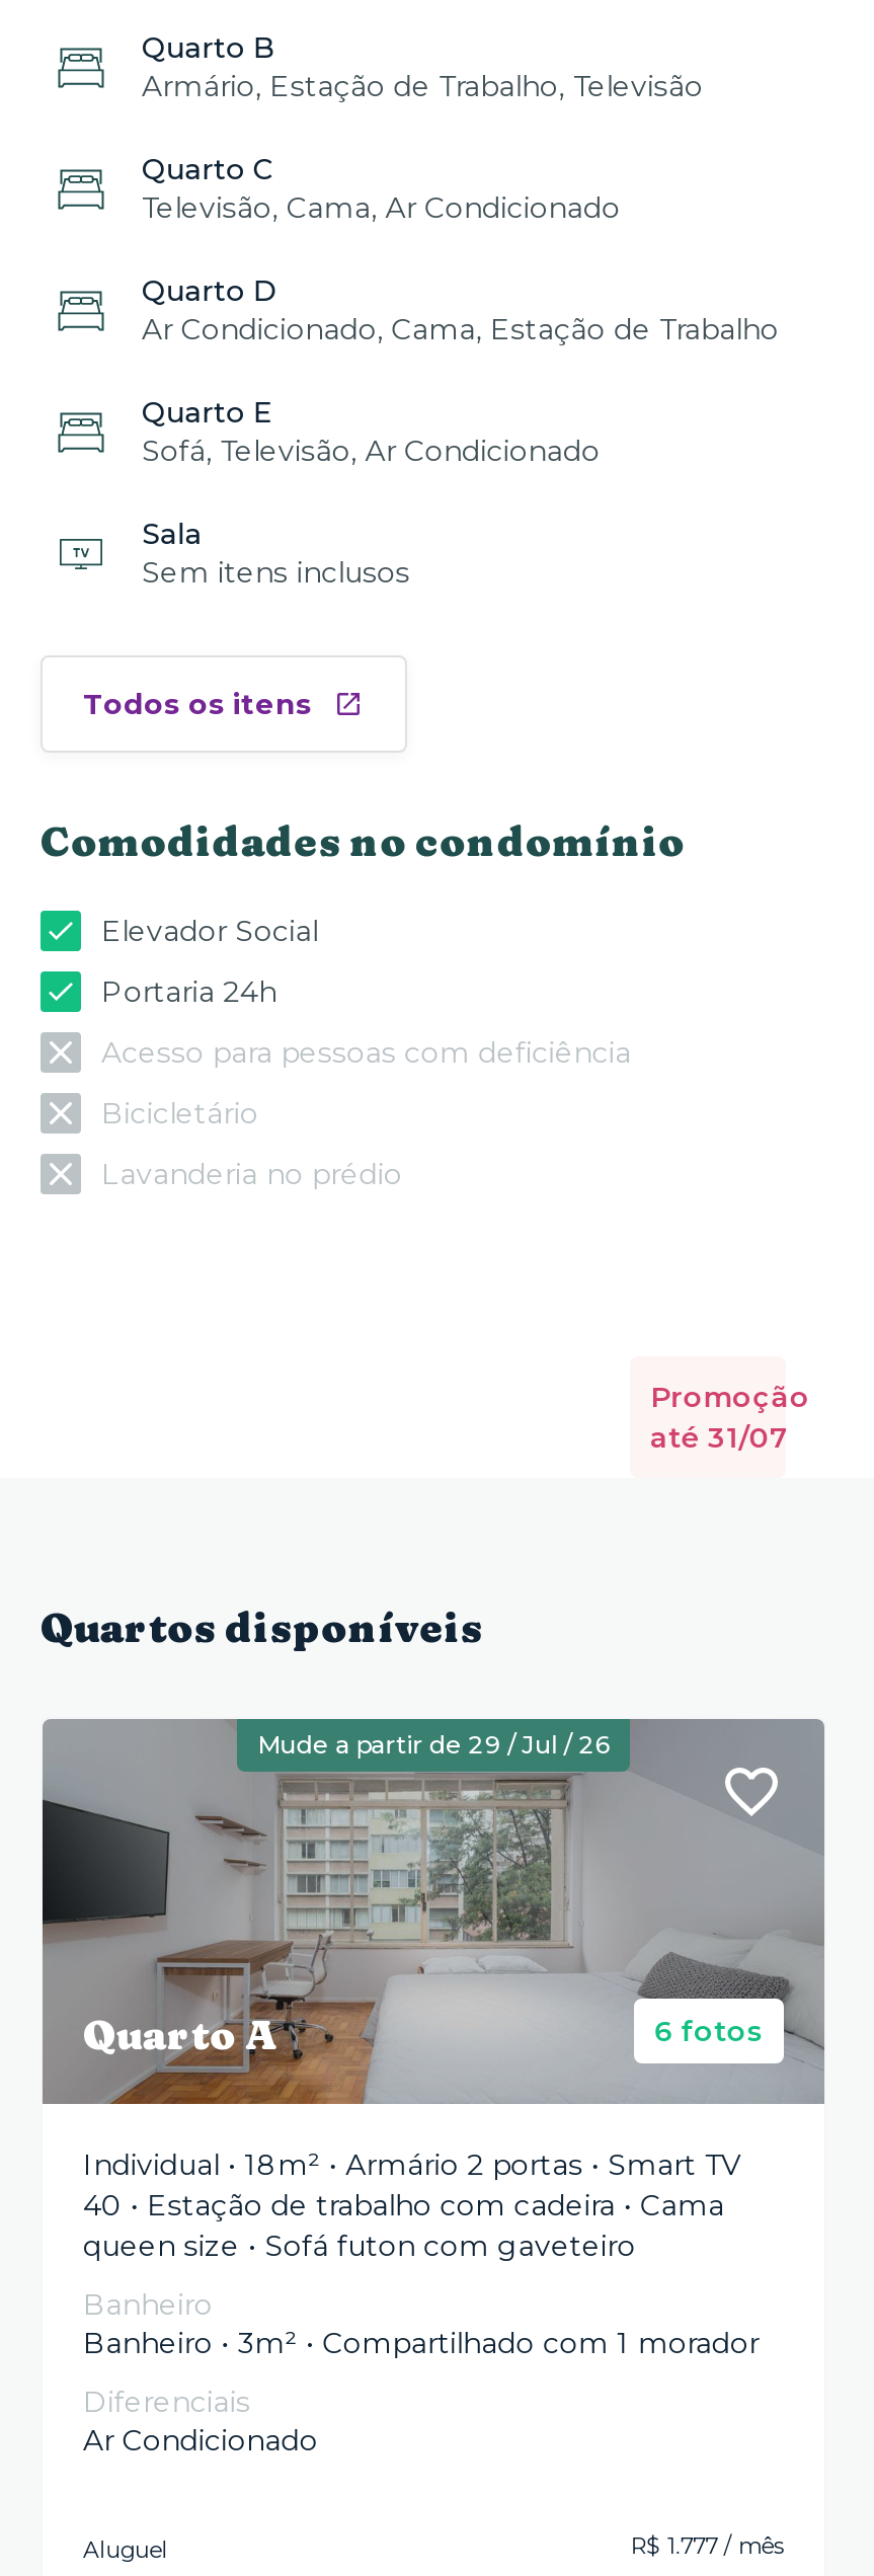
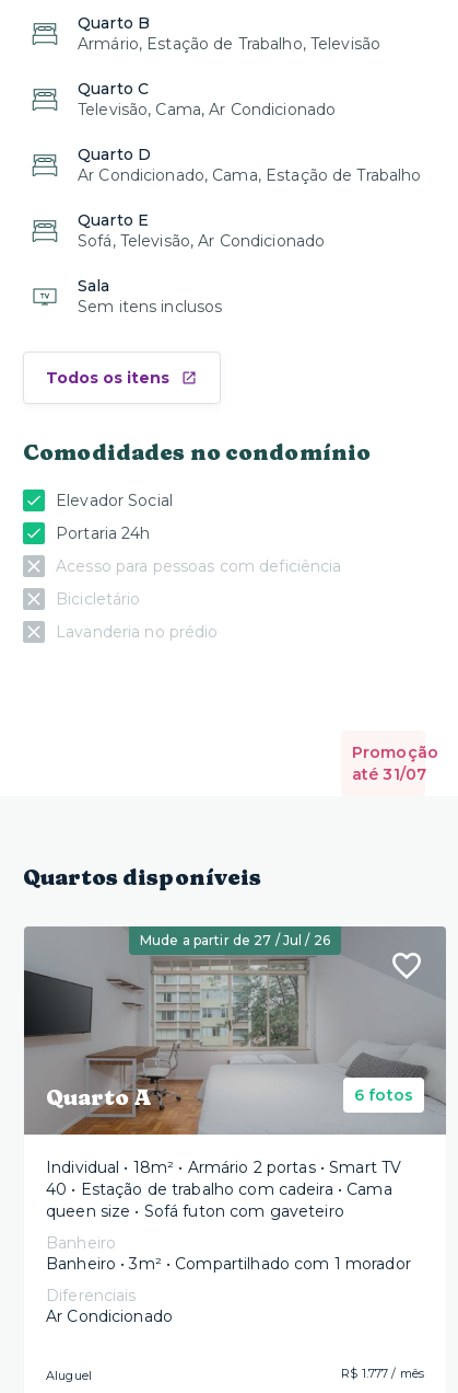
[257,1729,610,1760] Mude a partir de 29 / Jul / 26 -> [140,932,330,948] Mude a partir de 27 / Jul / 26

